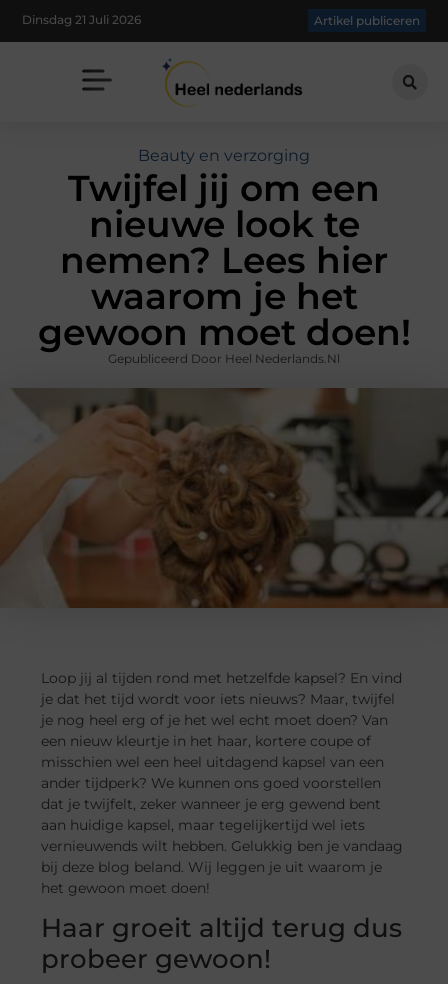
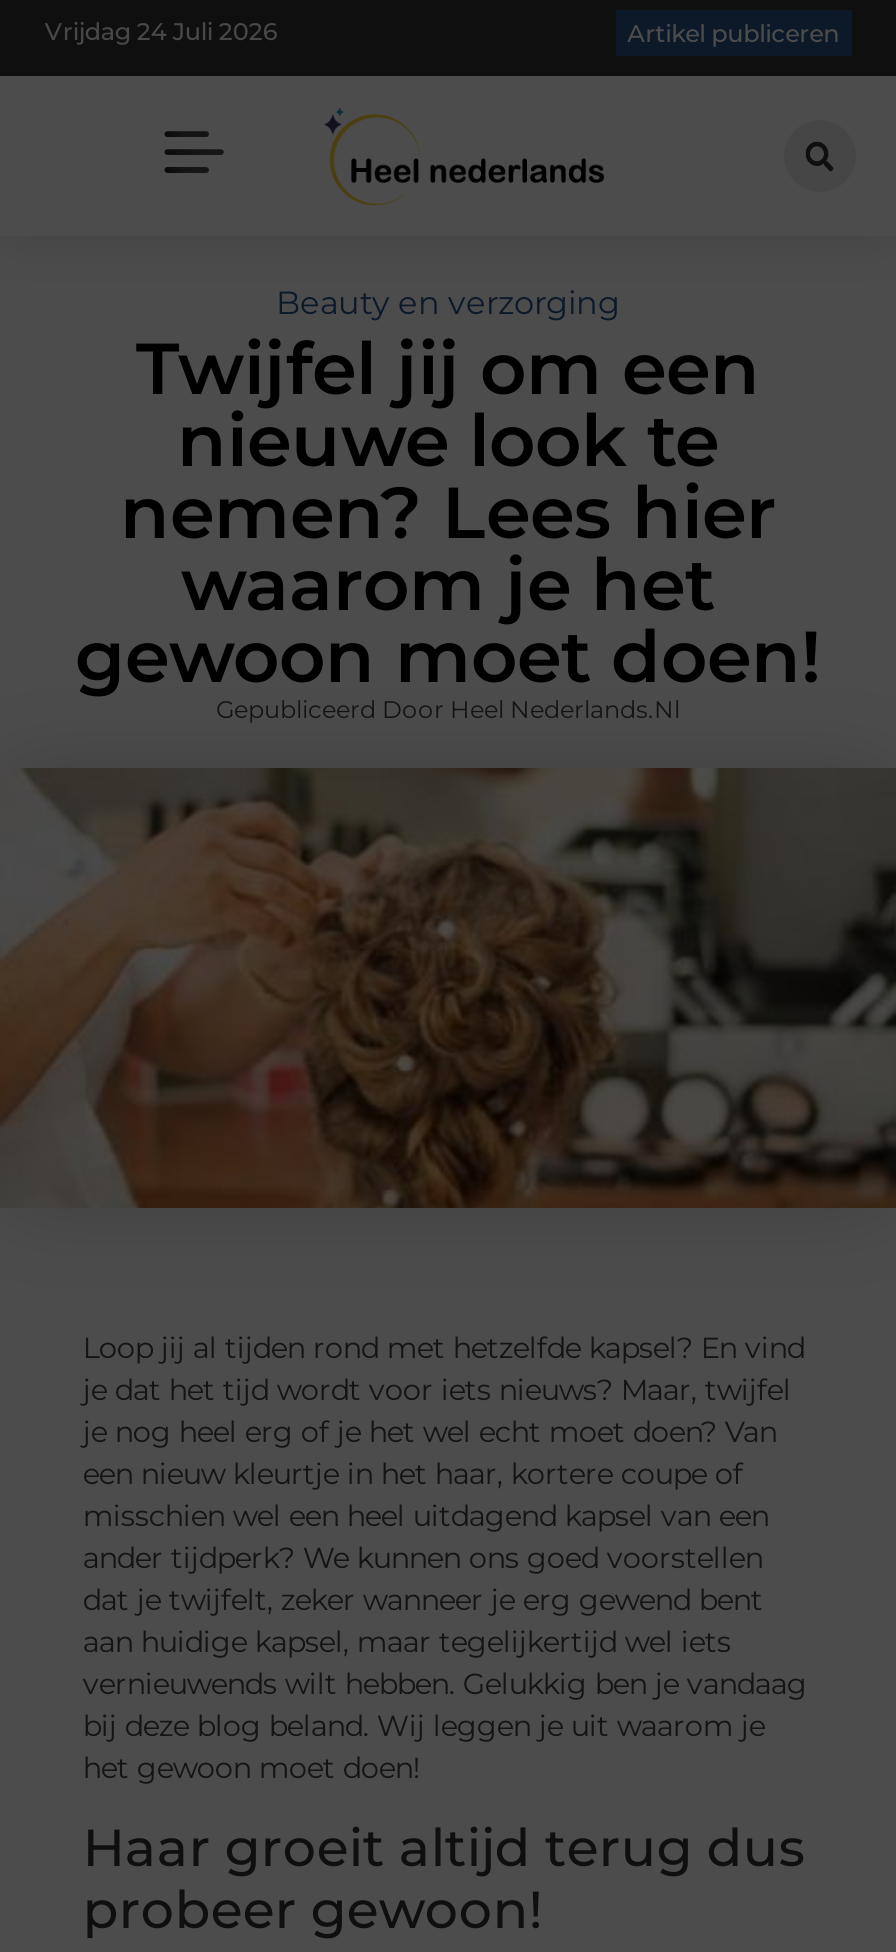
[22,12,141,27] Dinsdag 21 Juli 2026 -> [45,15,277,45] Vrijdag 24 Juli 2026

